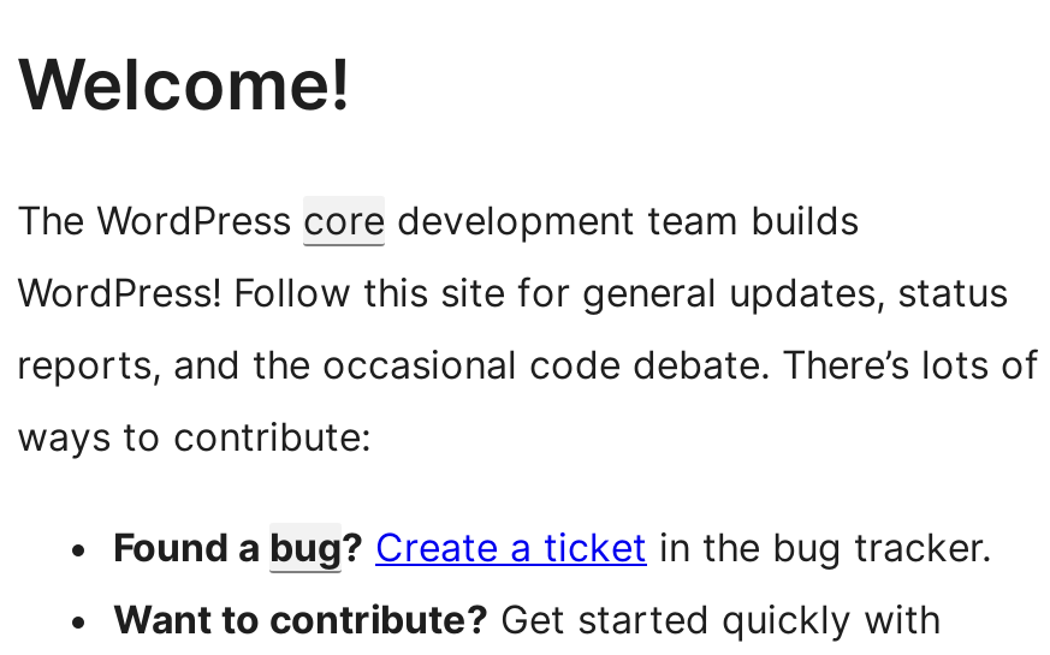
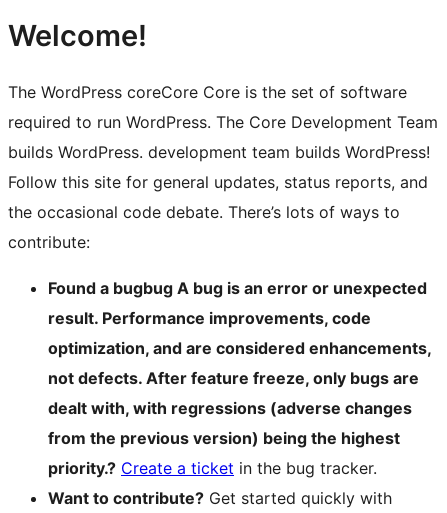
[17,196,1039,571] The WordPress core development team builds | WordPress! Follow this site for general updates, status | reports, and the occasional code debate. There’s lots of | ways to contribute: | Found a bug? Create a ticket in the bug tracker. -> [8,82,438,478] The WordPress coreCore Core is the set of software | required to run WordPress. The Core Development Team | builds WordPress. development team builds WordPress! | Follow this site for general updates, status reports, and | the occasional code debate. There’s lots of ways to | contribute: | Found a bugbug A bug is an error or unexpected | result. Performance improvements, code | optimization, and are considered enhancements, | not defects. After feature freeze, only bugs are | dealt with, with regressions (adverse changes | from the previous version) being the highest | priority.? Create a ticket in the bug tracker.

